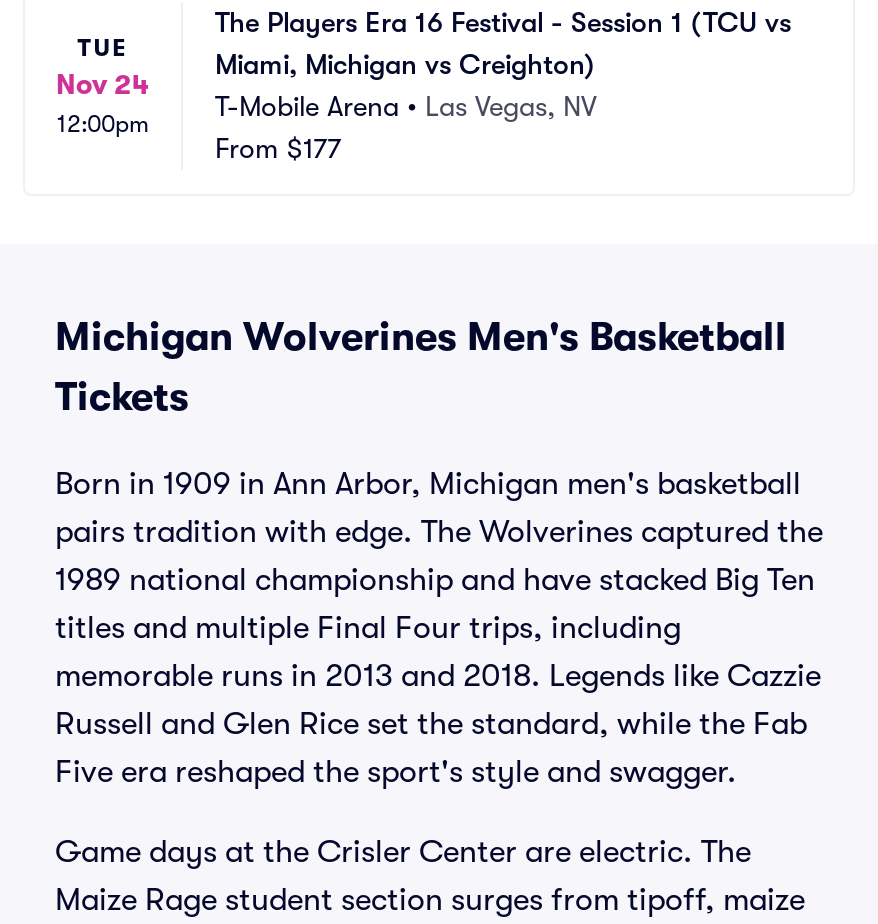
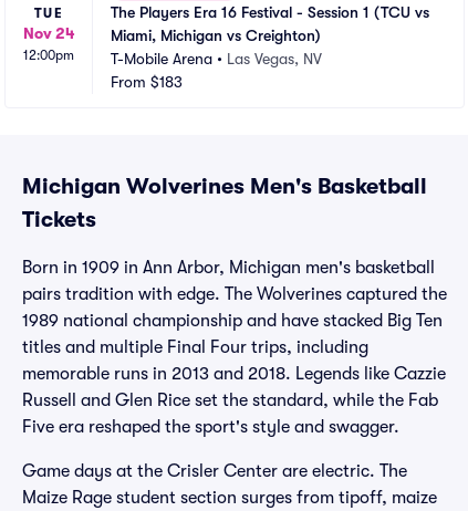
[215,132,341,164] From $177 -> [111,73,183,91] From $183

